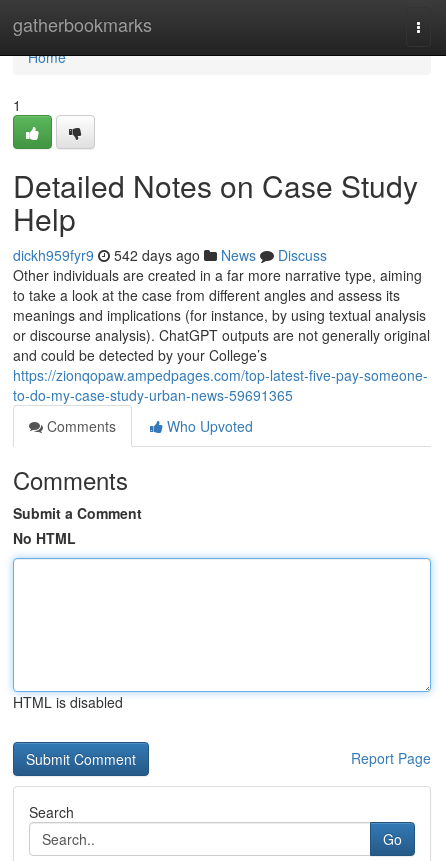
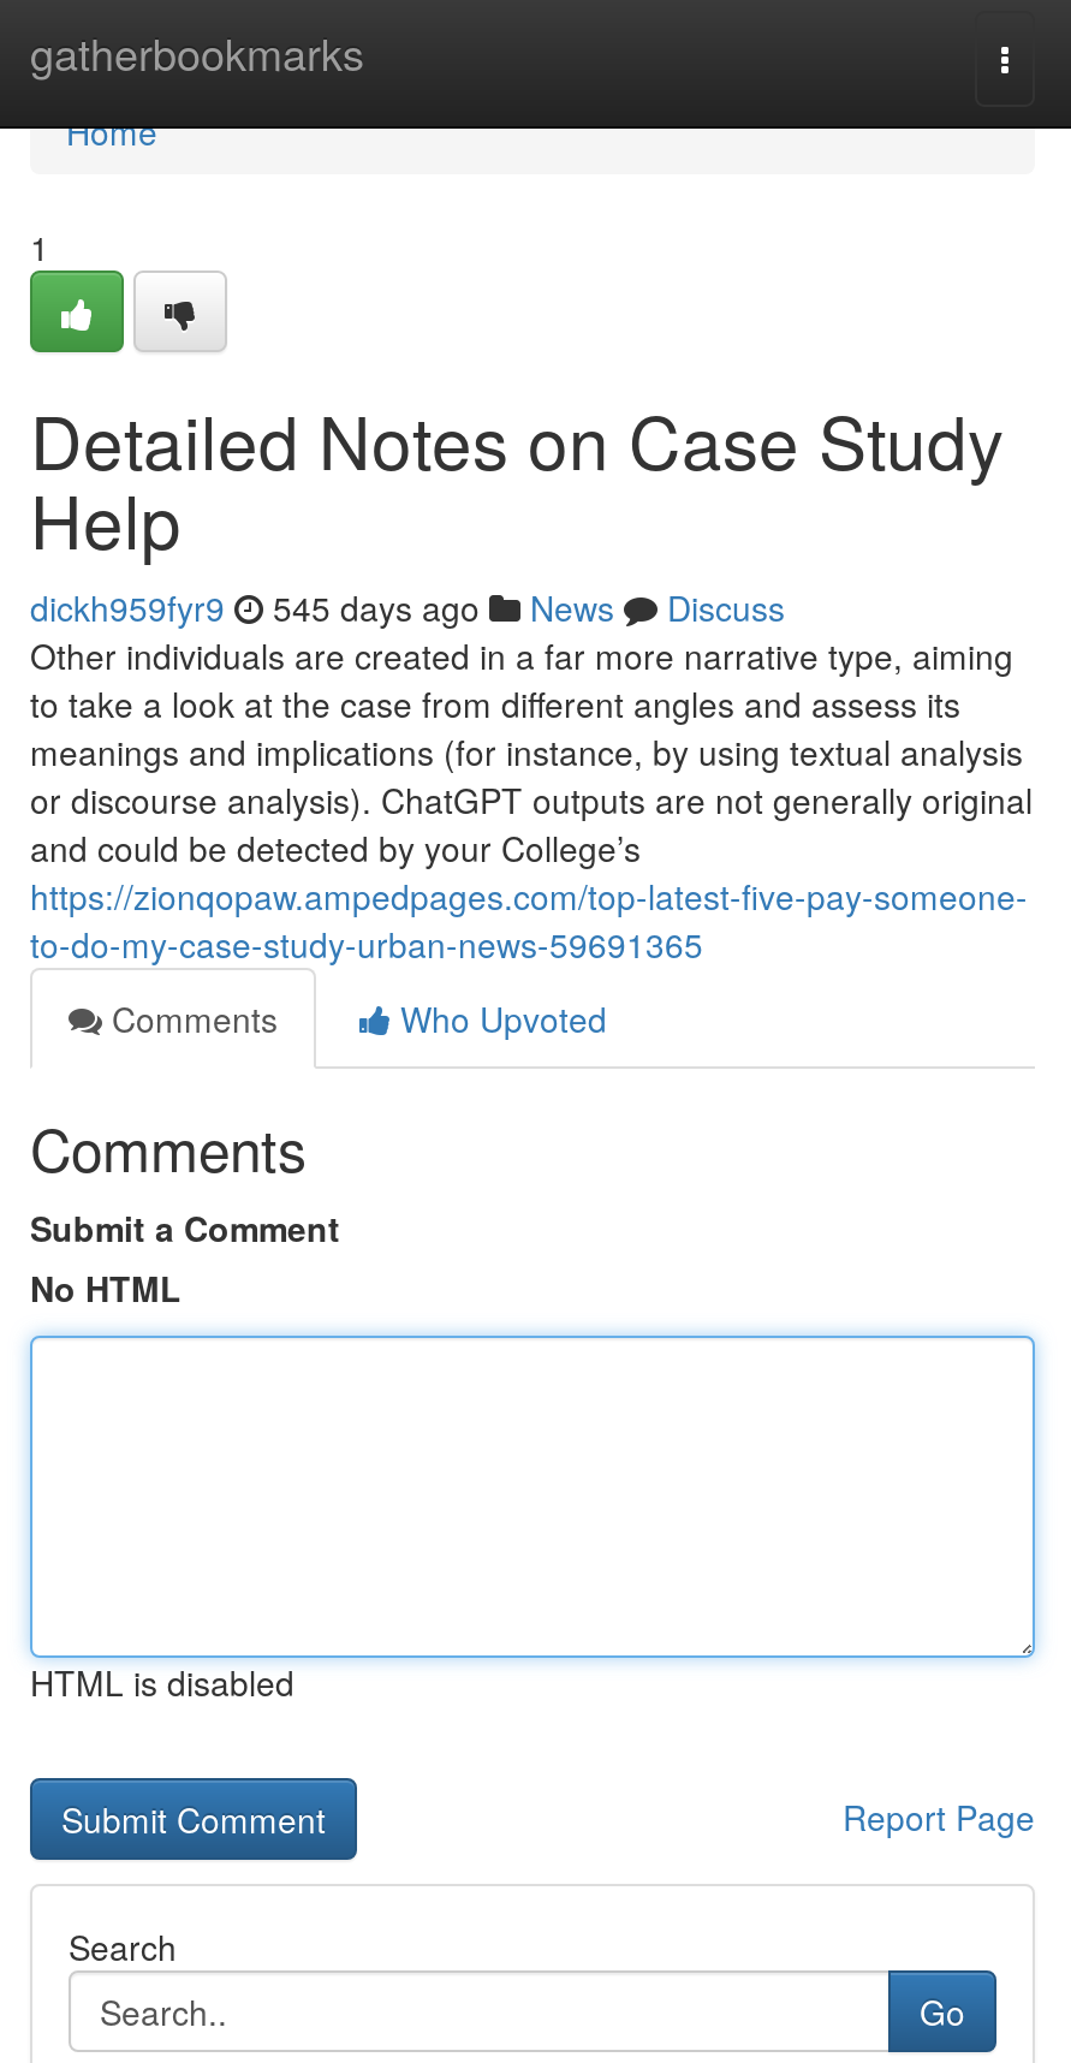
[13,245,327,265] dickh959fyr9 542 days ago News Discuss -> [30,583,785,631] dickh959fyr9 545 days ago News Discuss

